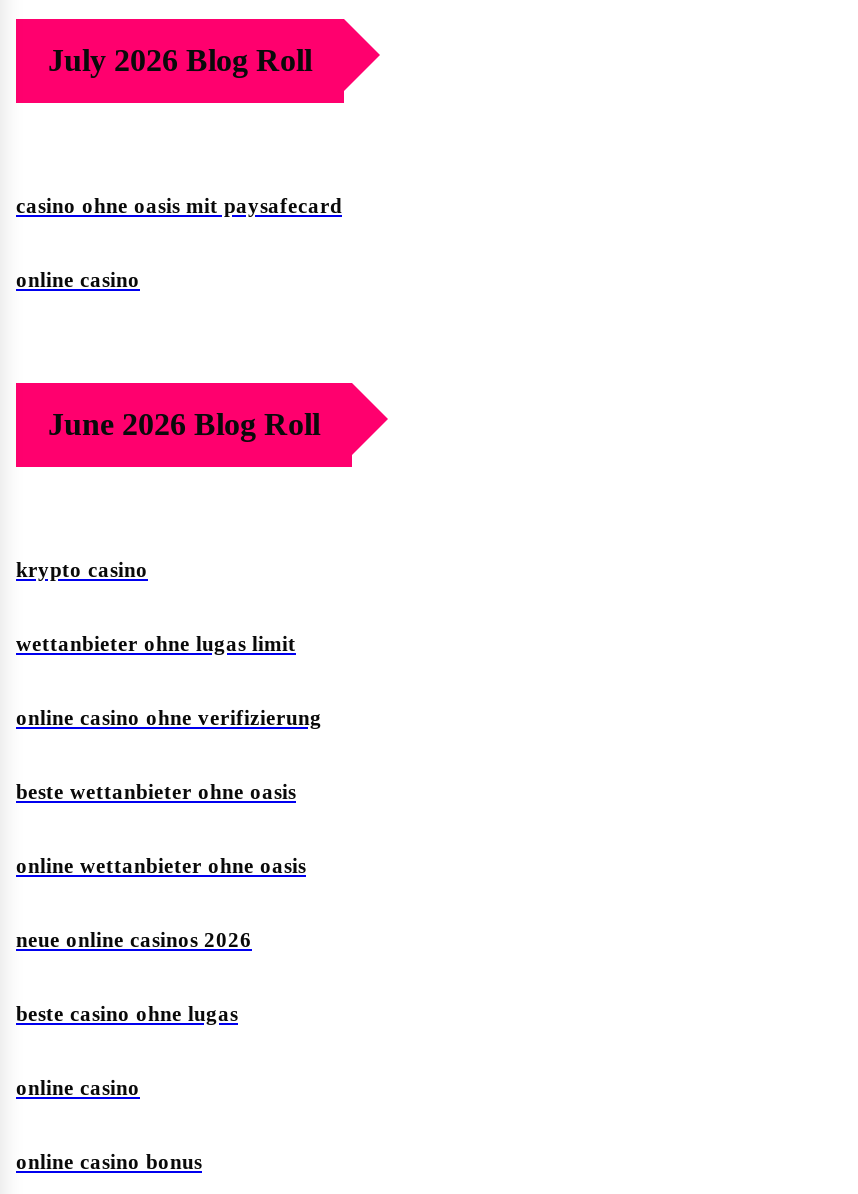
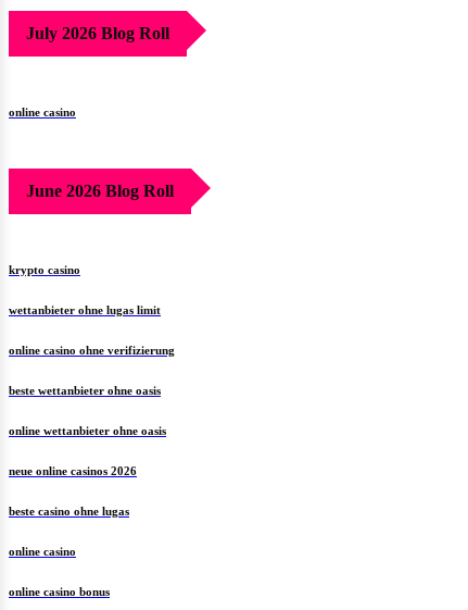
[16,193,342,217] casino ohne oasis mit paysafecard -> none

